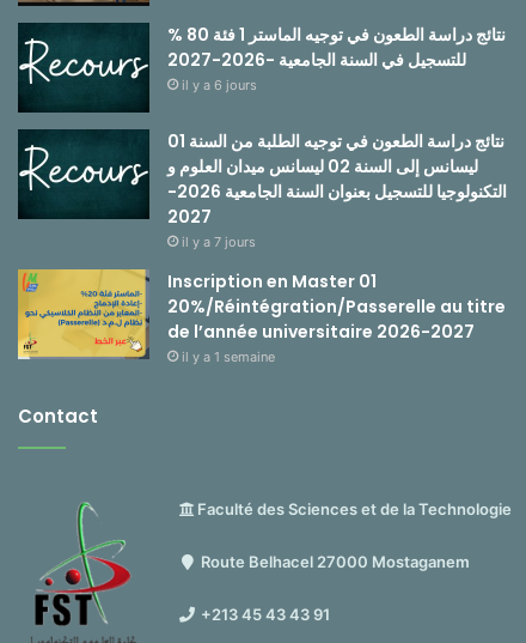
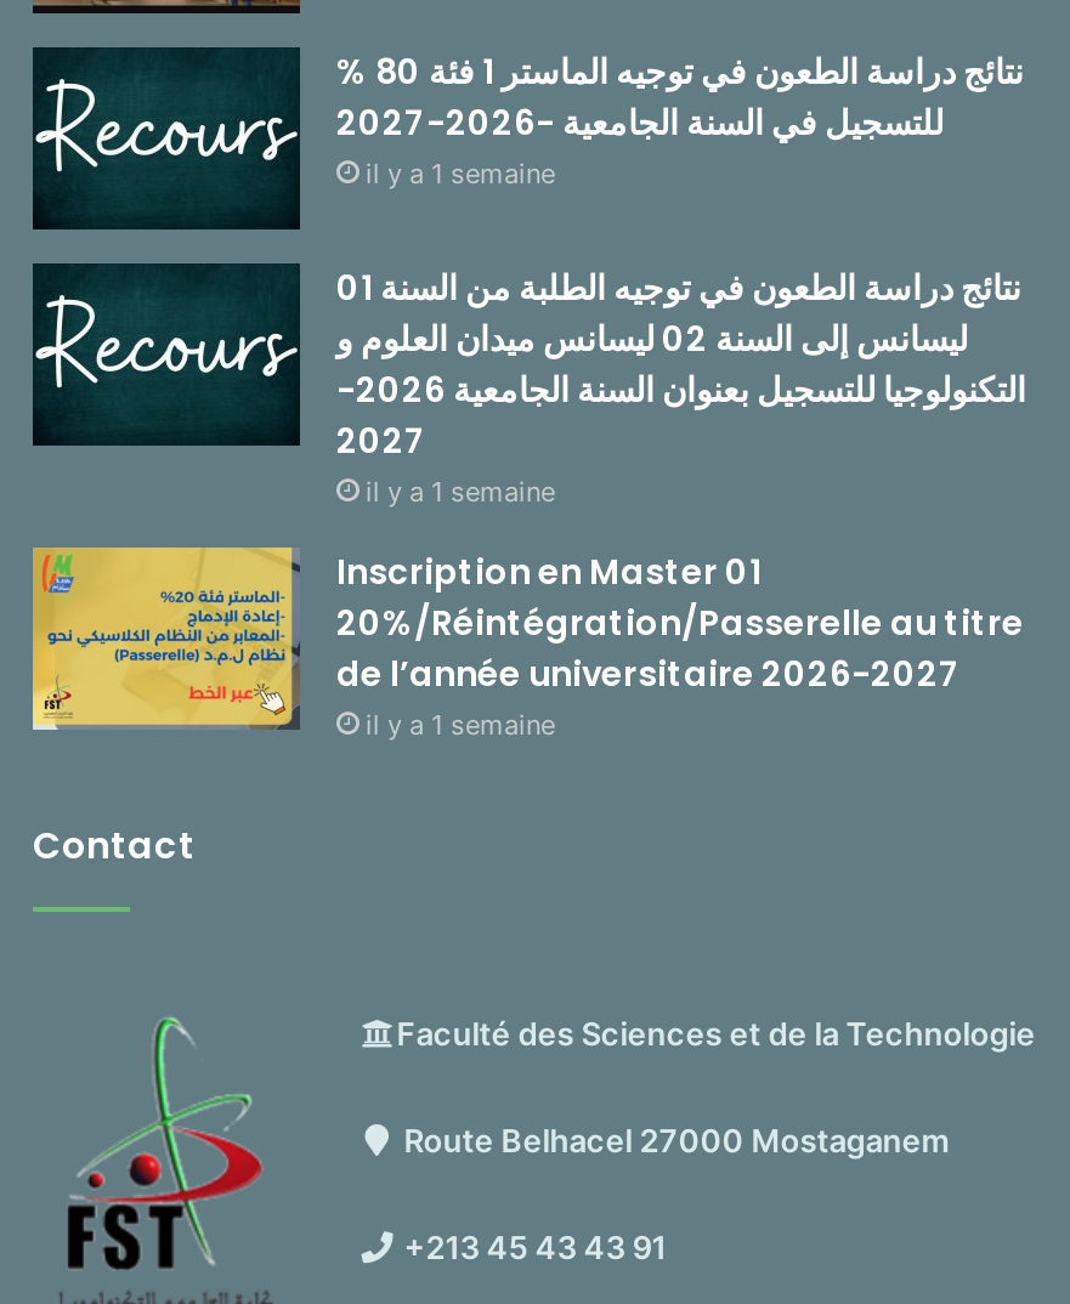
[182,77,257,93] il y a 6 jours -> [366,155,555,189] il y a 1 semaine
[182,233,256,250] il y a 7 jours -> [366,473,555,507] il y a 1 semaine

